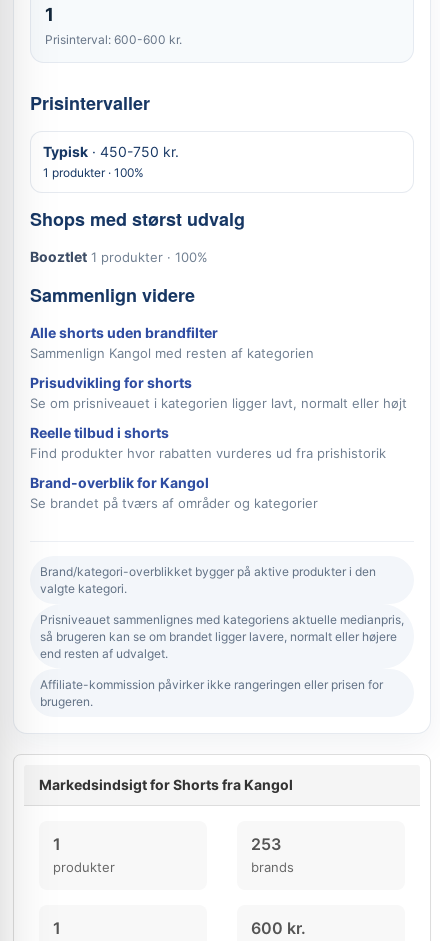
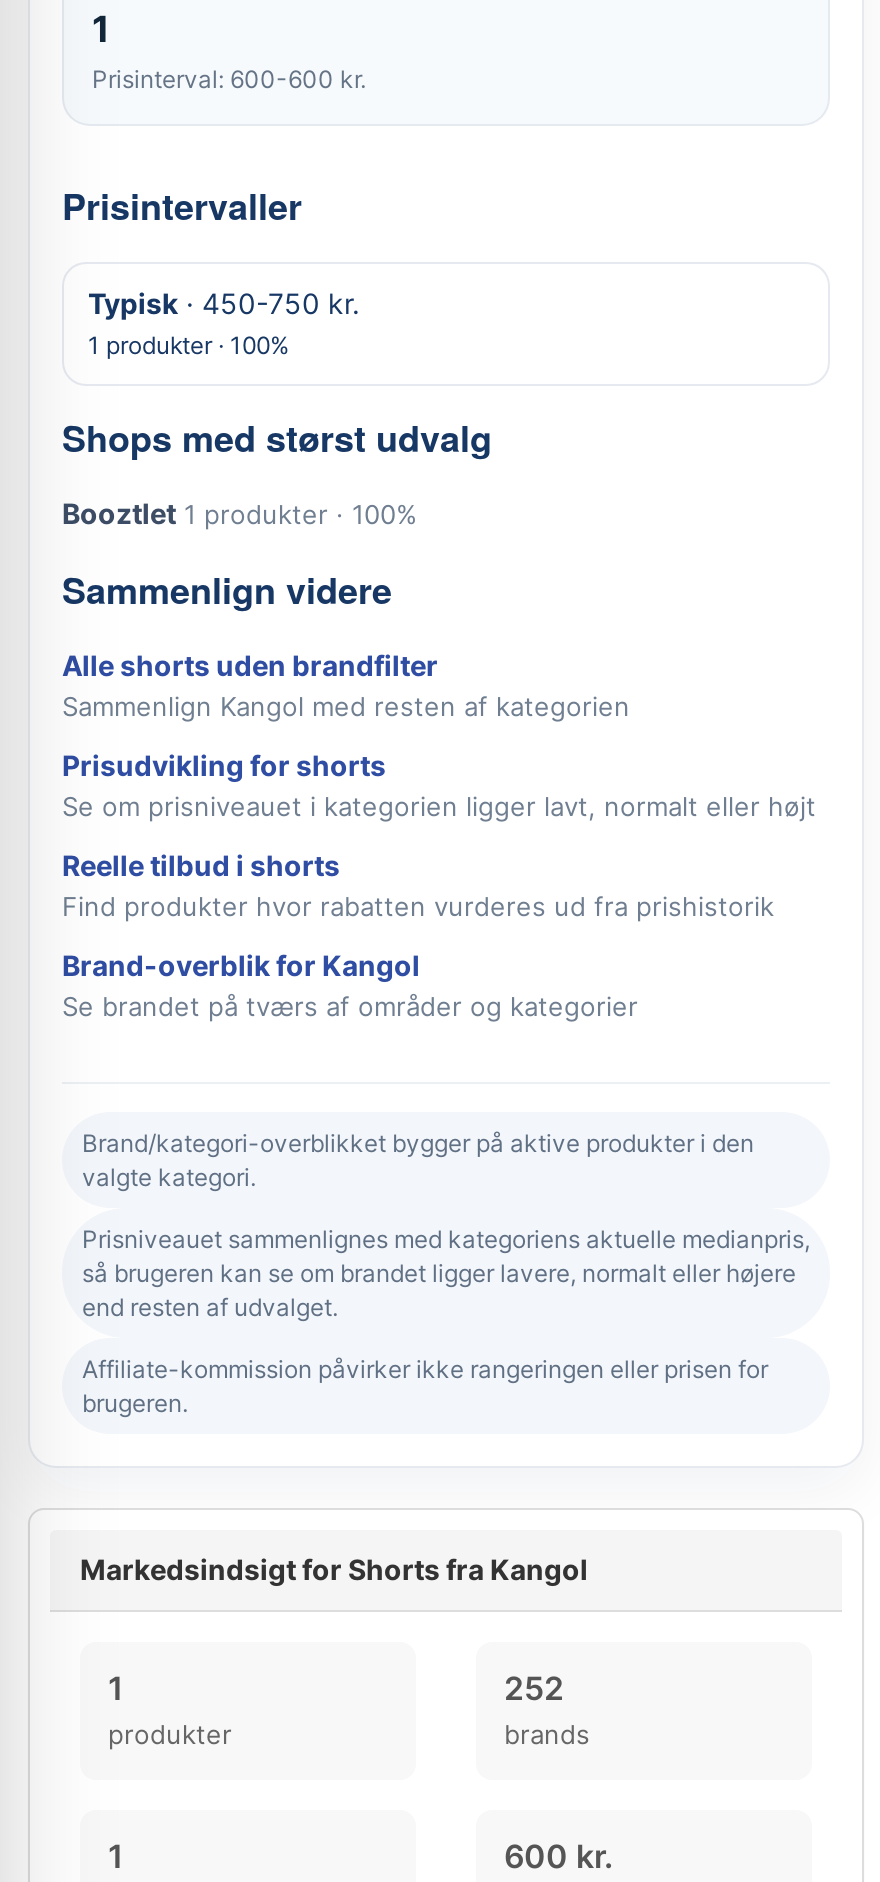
[251,834,281,854] 253 -> [504,1668,564,1708] 252

